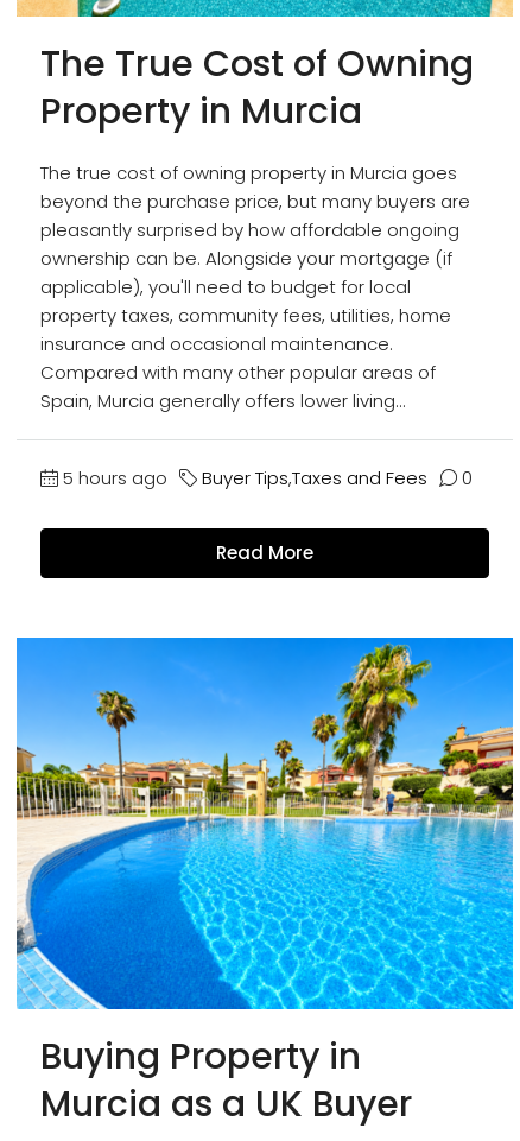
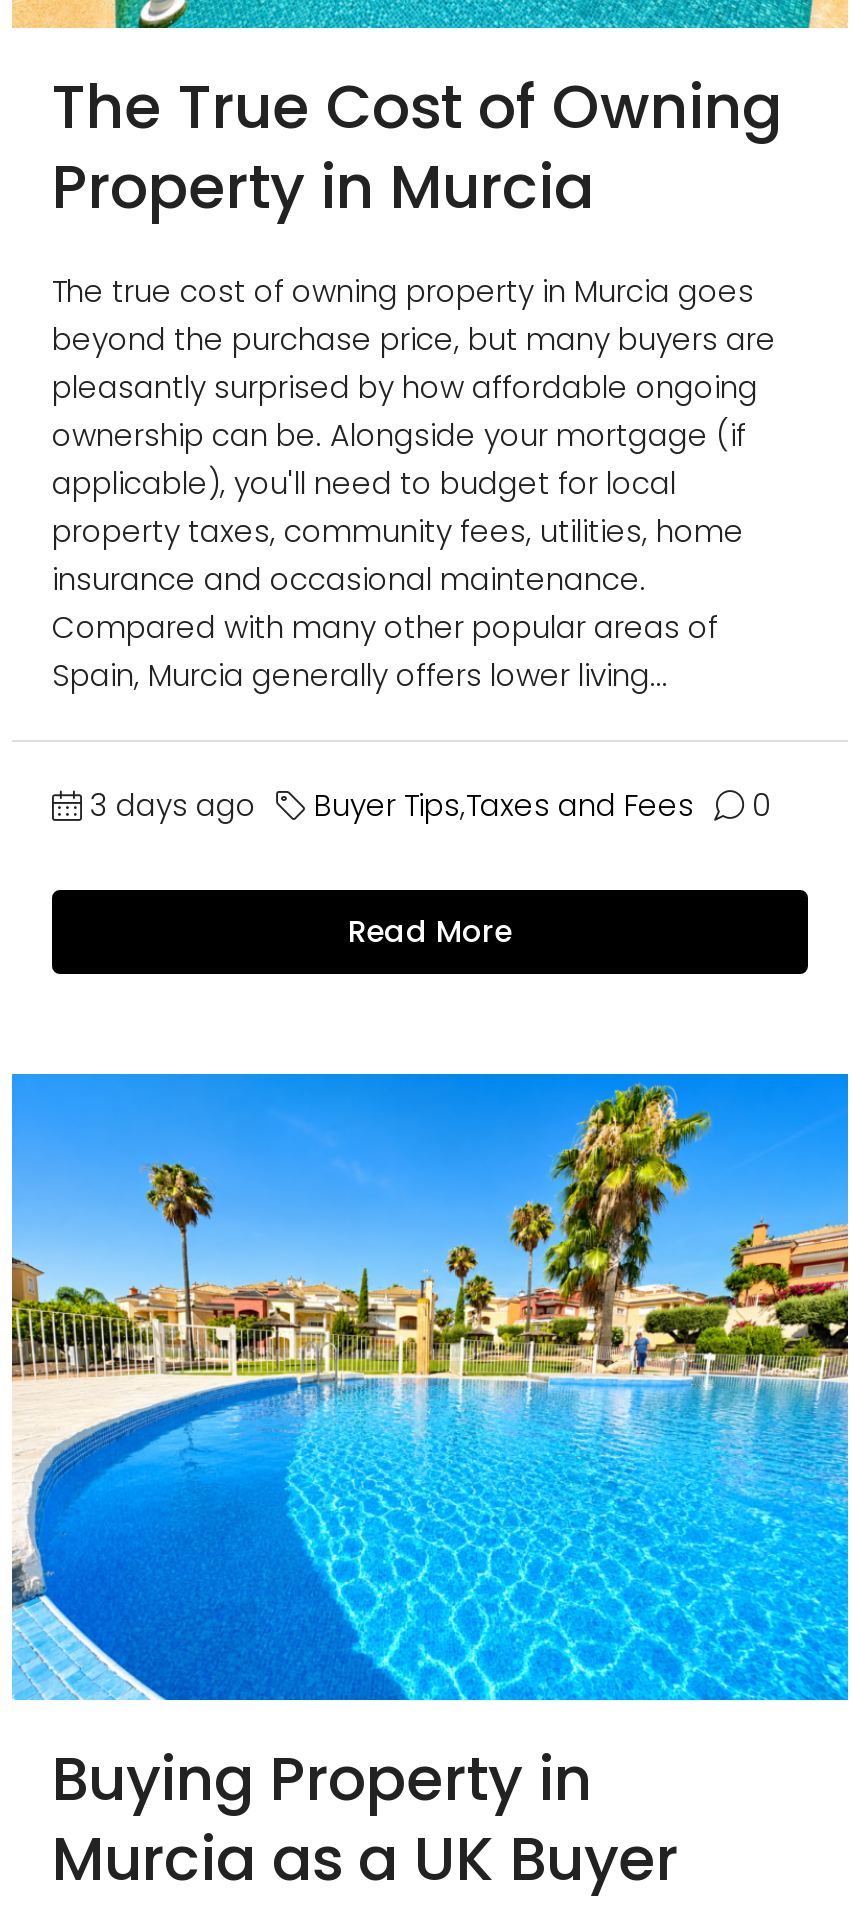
[63,465,473,490] 5 hours ago Buyer Tips,Taxes and Fees 0 -> [90,783,770,825] 3 days ago Buyer Tips,Taxes and Fees 0

